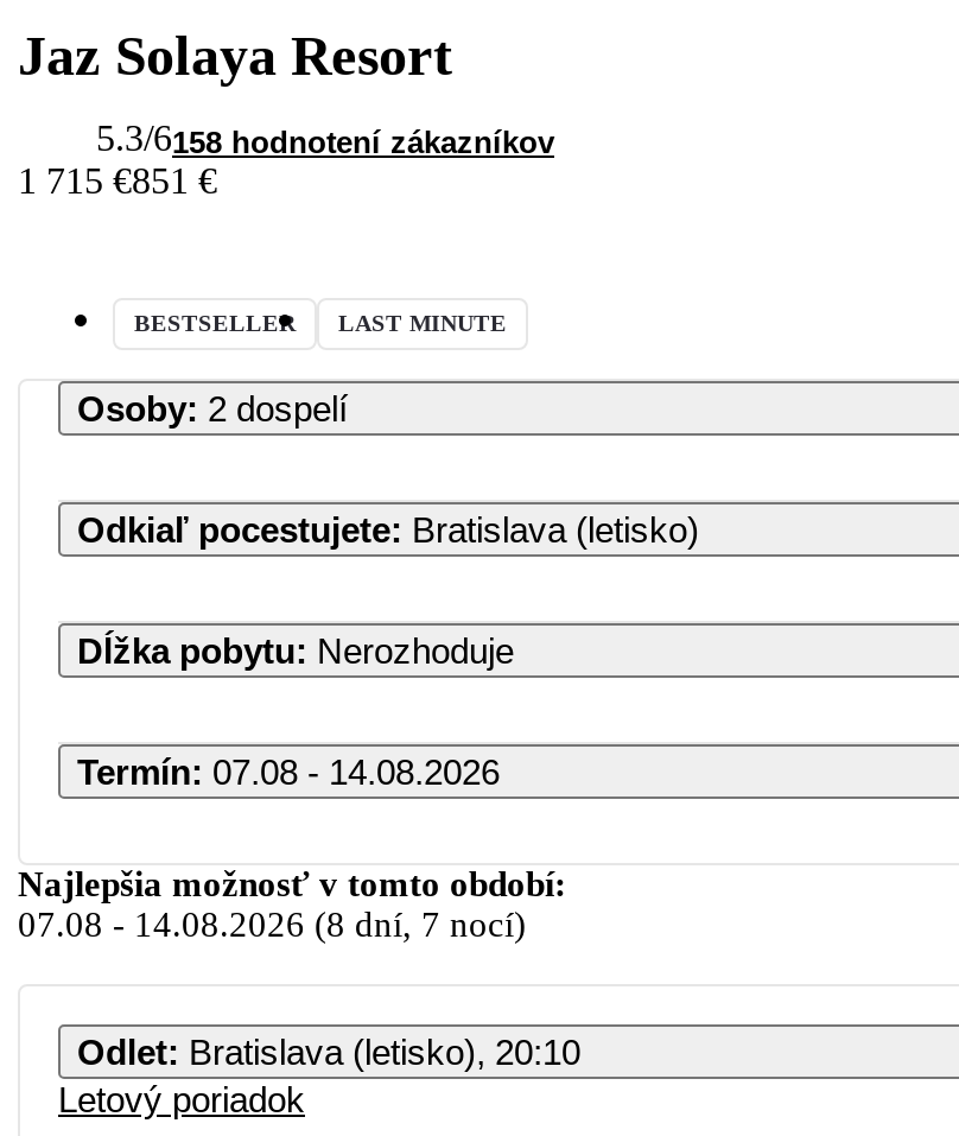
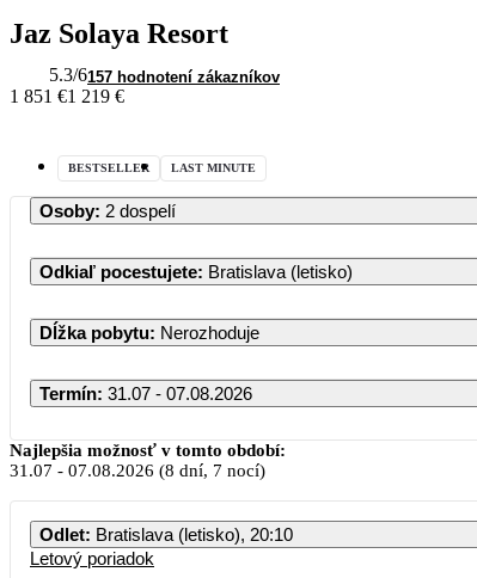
[18,116,554,199] 5.3/6158 hodnotení zákazníkov | 1 715 €851 € -> [10,64,280,106] 5.3/6157 hodnotení zákazníkov | 1 851 €1 219 €
[77,750,500,791] Termín: 07.08 - 14.08.2026 -> [39,383,252,403] Termín: 31.07 - 07.08.2026
[18,905,526,943] 07.08- 14.08.2026 (8 dní, 7 nocí) -> [10,460,265,479] 31.07- 07.08.2026 (8 dní, 7 nocí)

